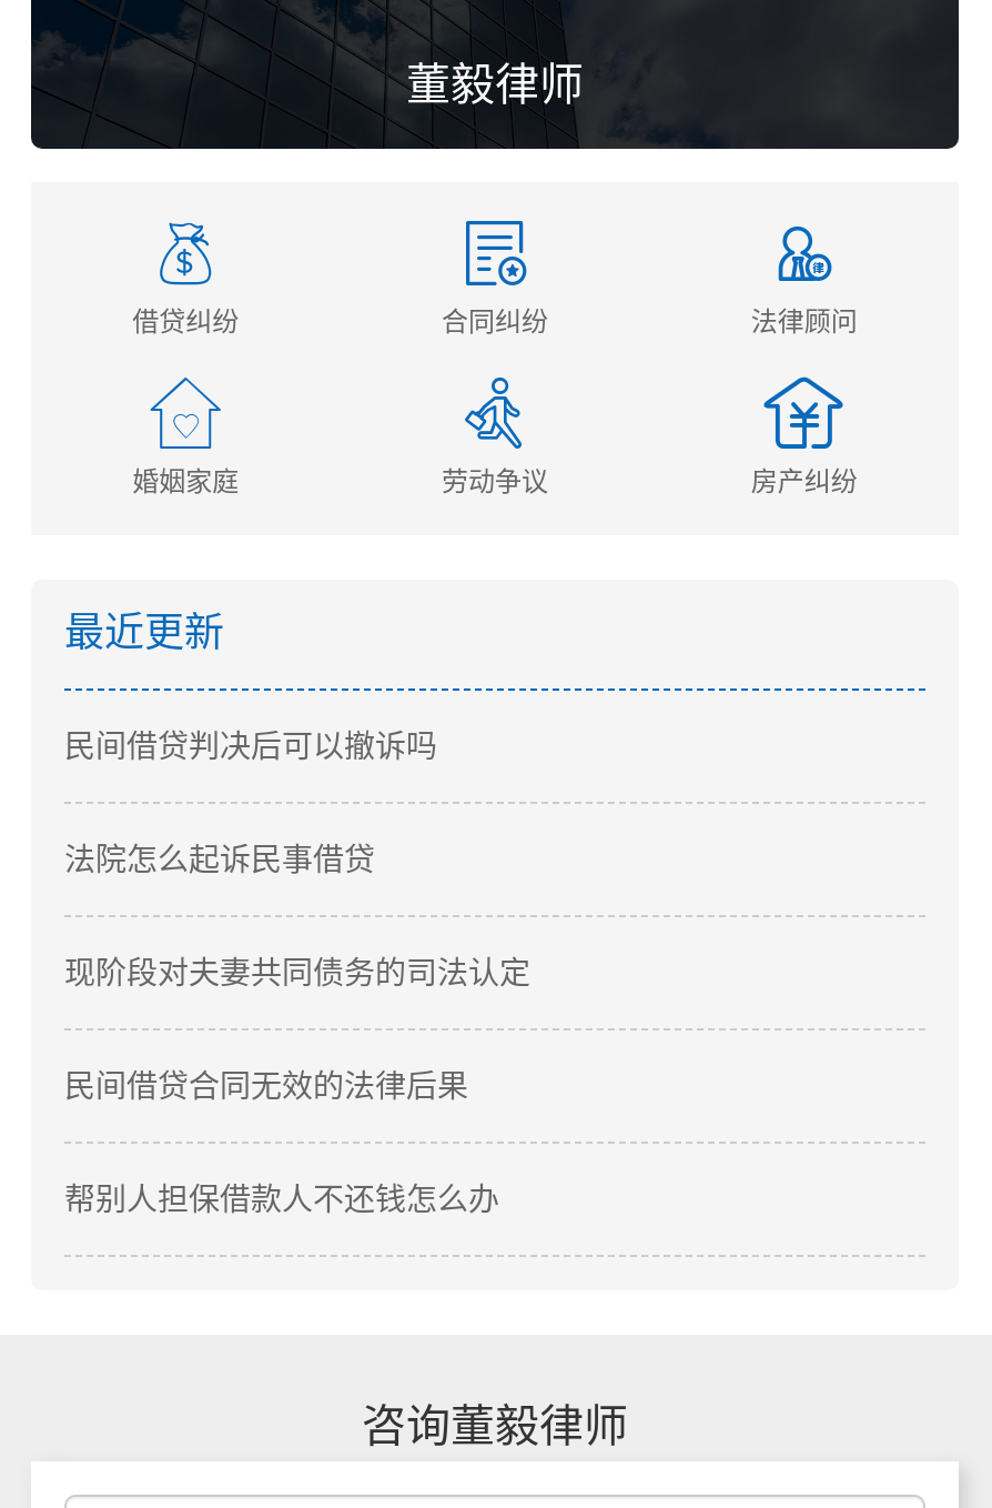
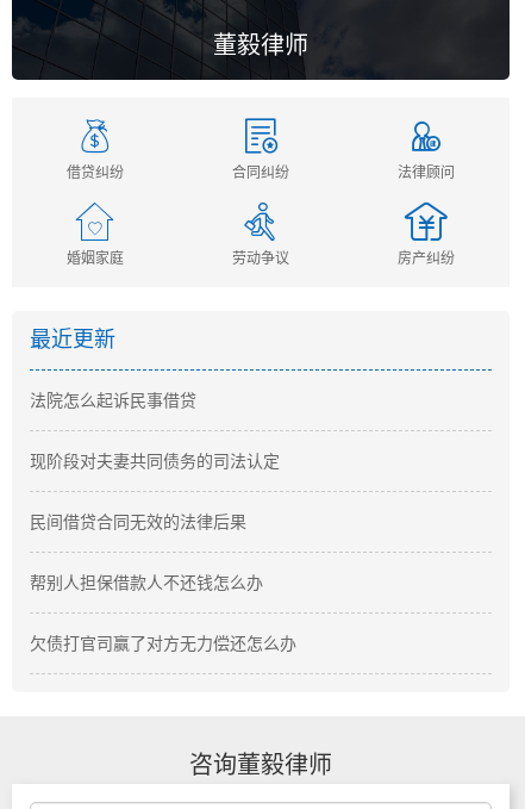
[64,728,437,764] 民间借贷判决后可以撤诉吗 -> none
moved [64,842,530,1217] -> [30,391,280,592]: 法院怎么起诉民事借贷 | 现阶段对夫妻共同债务的司法认定 | 民间借贷合同无效的法律后果 | 帮别人担保借款人不还钱怎么办
none -> [30,634,296,653] 欠债打官司赢了对方无力偿还怎么办

